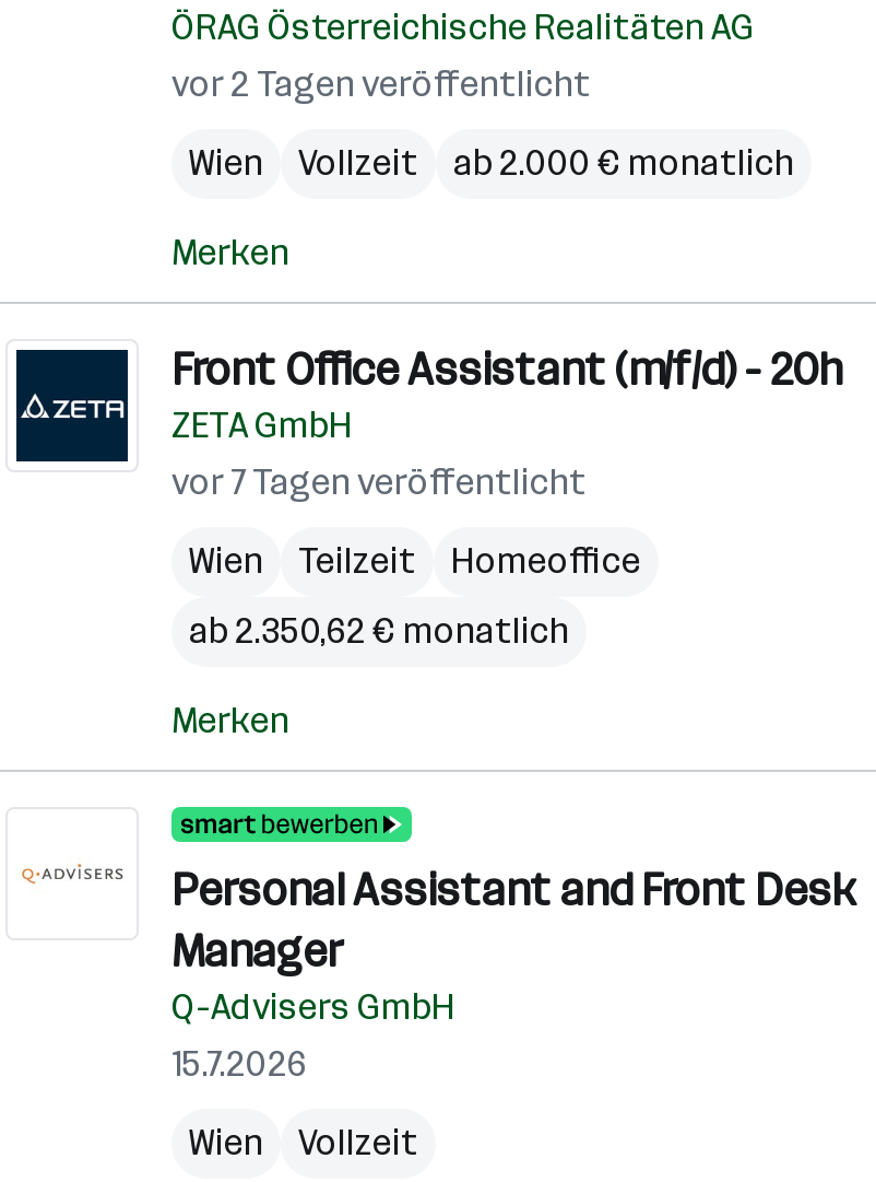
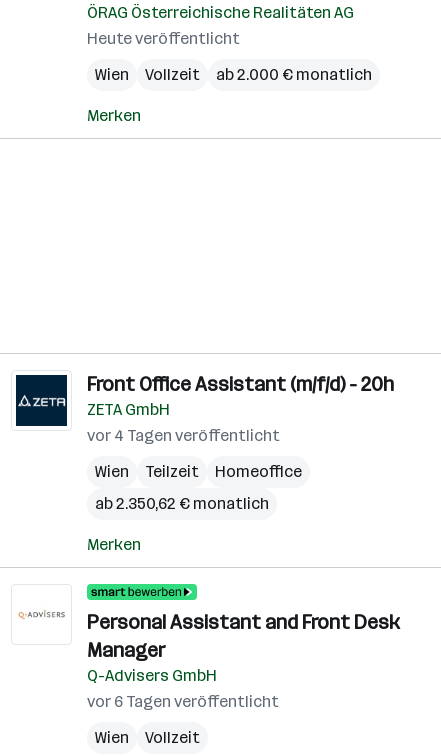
[171,63,591,105] vor 2 Tagen veröffentlicht -> [87,29,240,48] Heute veröffentlicht
[171,461,587,503] vor 7 Tagen veröffentlicht -> [87,426,280,445] vor 4 Tagen veröffentlicht
[171,1043,307,1085] 15.7.2026 -> [87,692,279,711] vor 6 Tagen veröffentlicht

